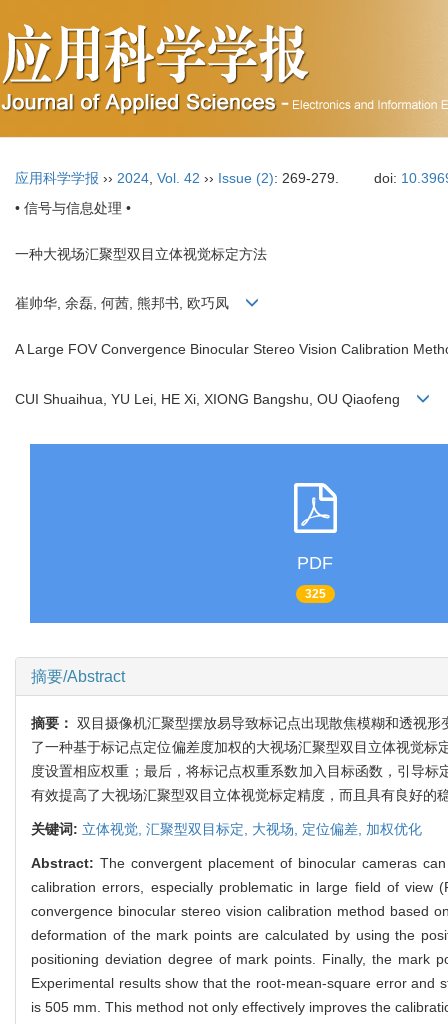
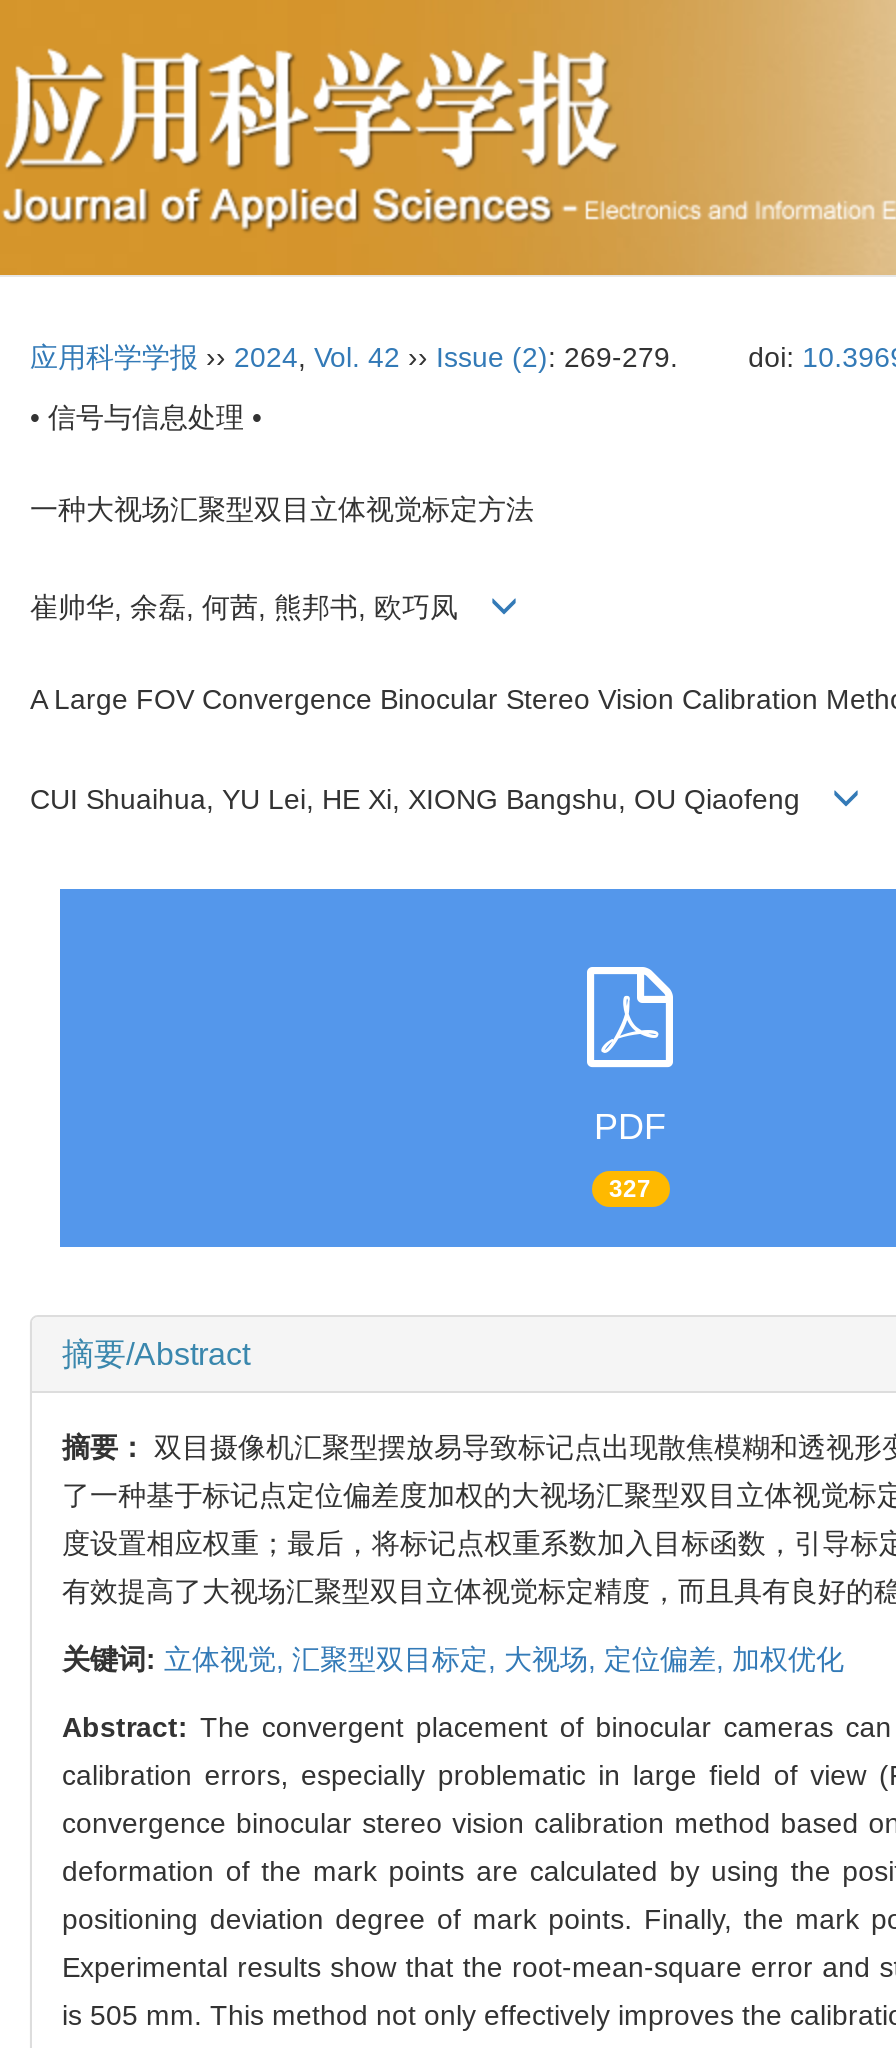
[304,587,325,601] 325 -> [609,1175,651,1203] 327

